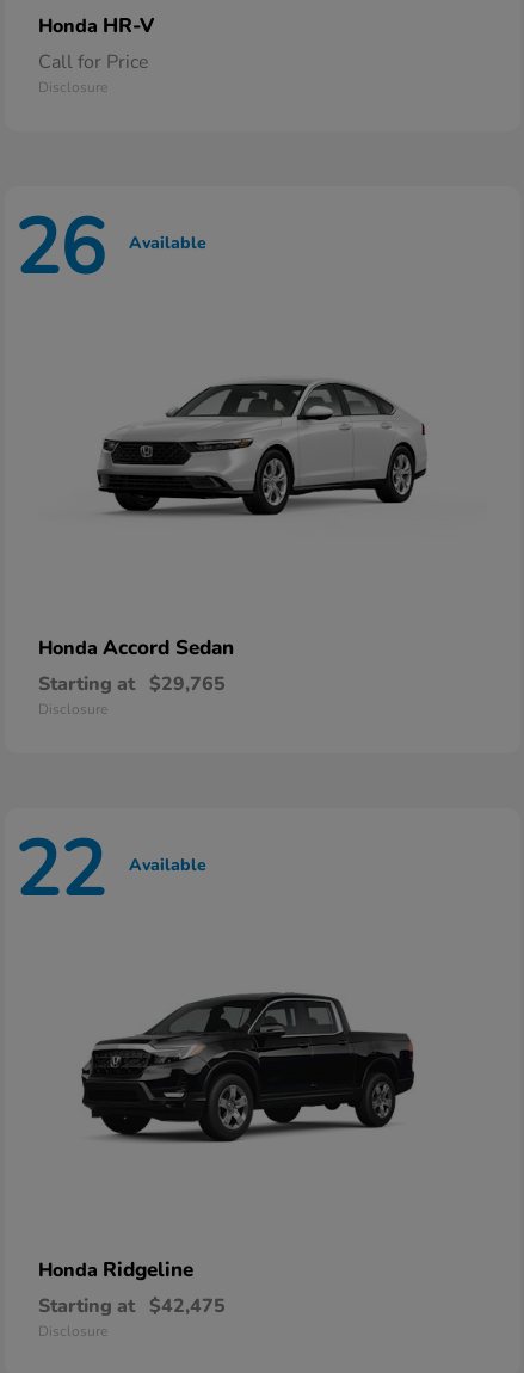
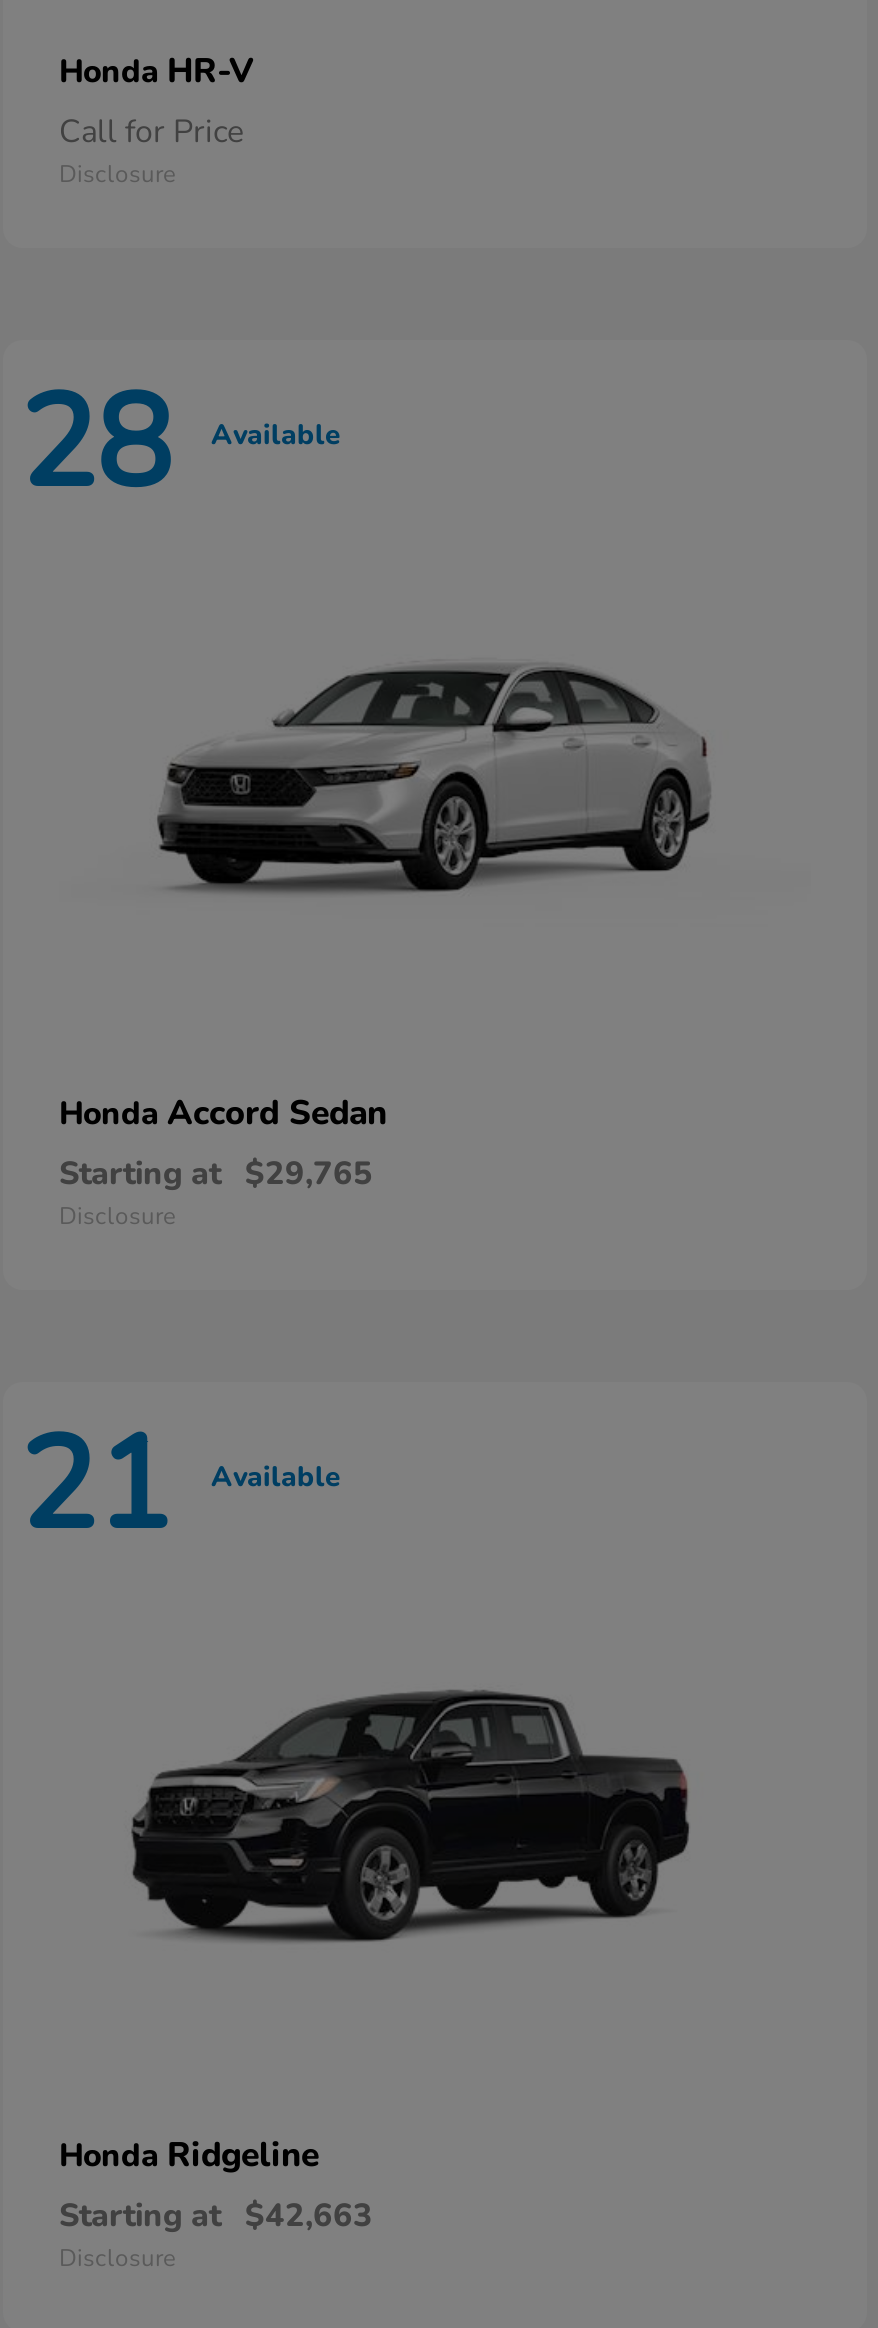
[14,196,206,301] 26 Available -> [19,357,341,533] 28 Available
[14,818,206,923] 22 Available -> [19,1399,341,1575] 21 Available
[38,1293,226,1319] Starting at $42,475 -> [59,2193,373,2237] Starting at $42,663

